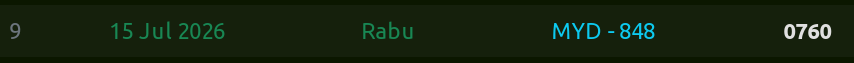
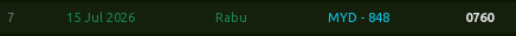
[9,19,21,43] 9 -> [7,11,14,25] 7

